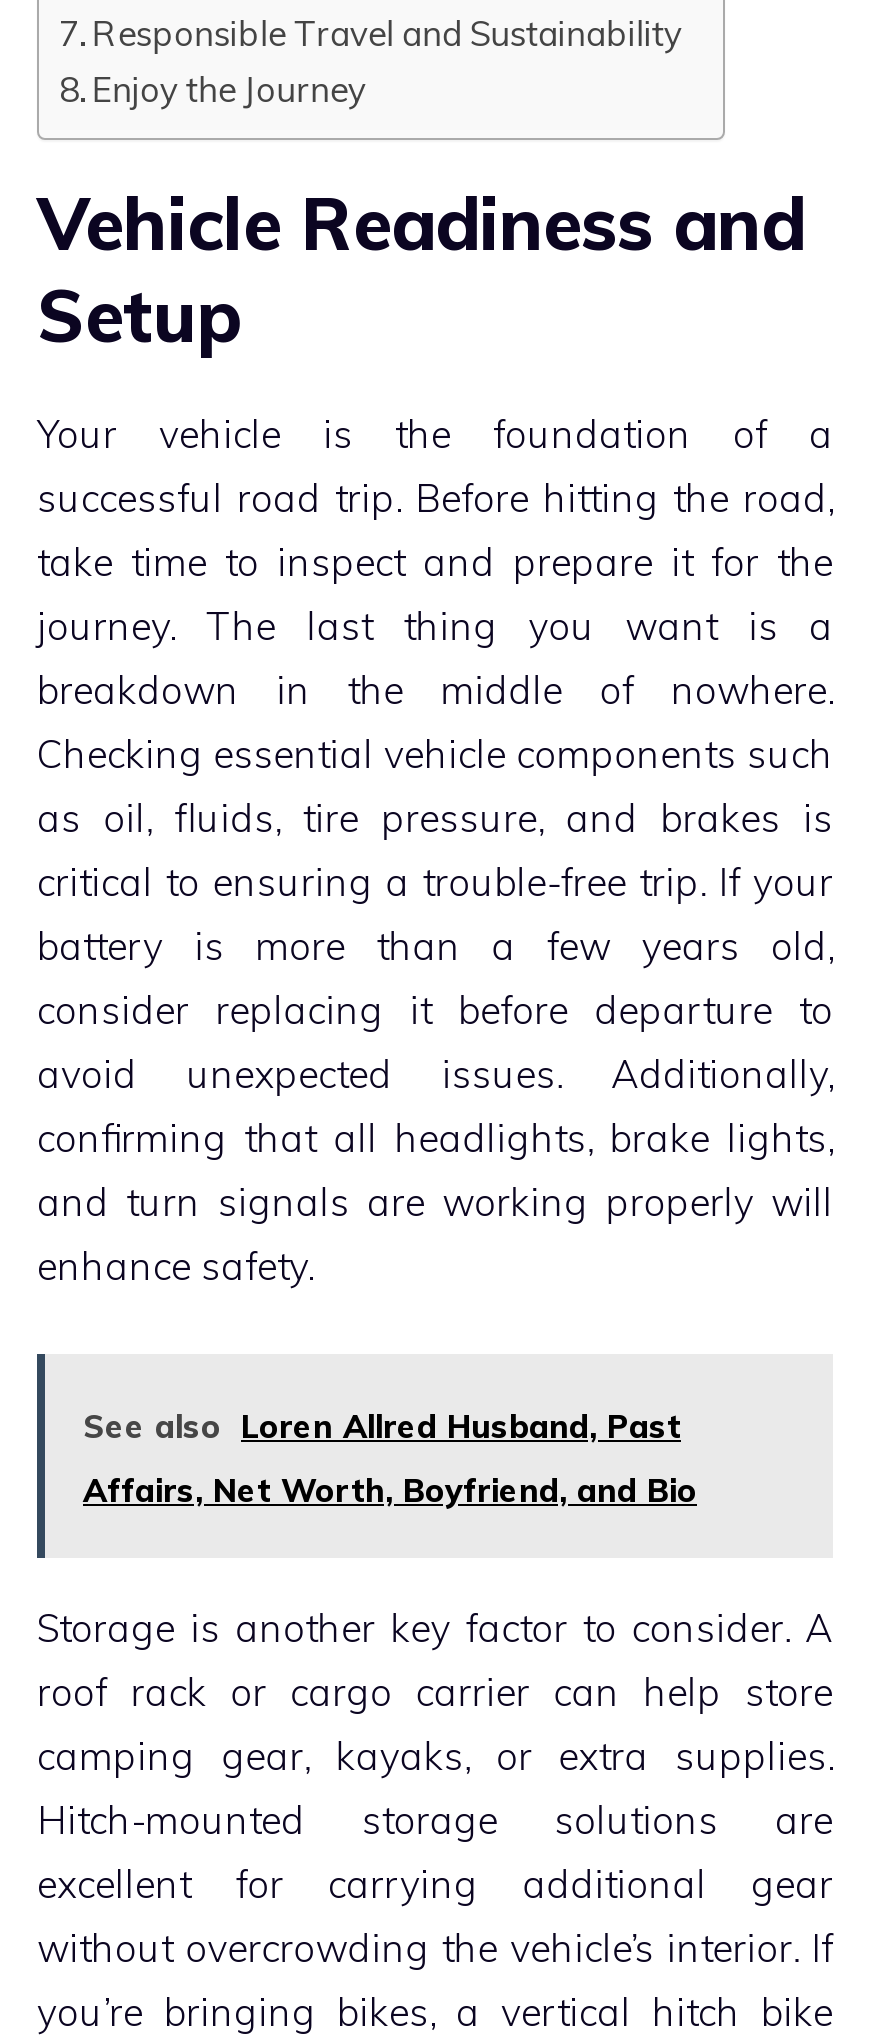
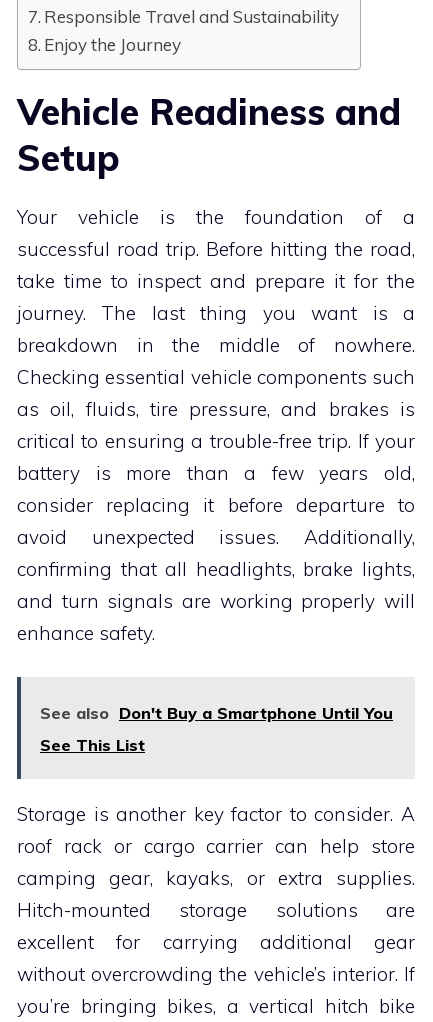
[83,1406,681,1446] See also Loren Allred Husband, Past -> [40,703,393,723] See also Don't Buy a Smartphone Until You
[83,1470,697,1510] Affairs, Net Worth, Boyfriend, and Bio -> [40,735,145,755] See This List

